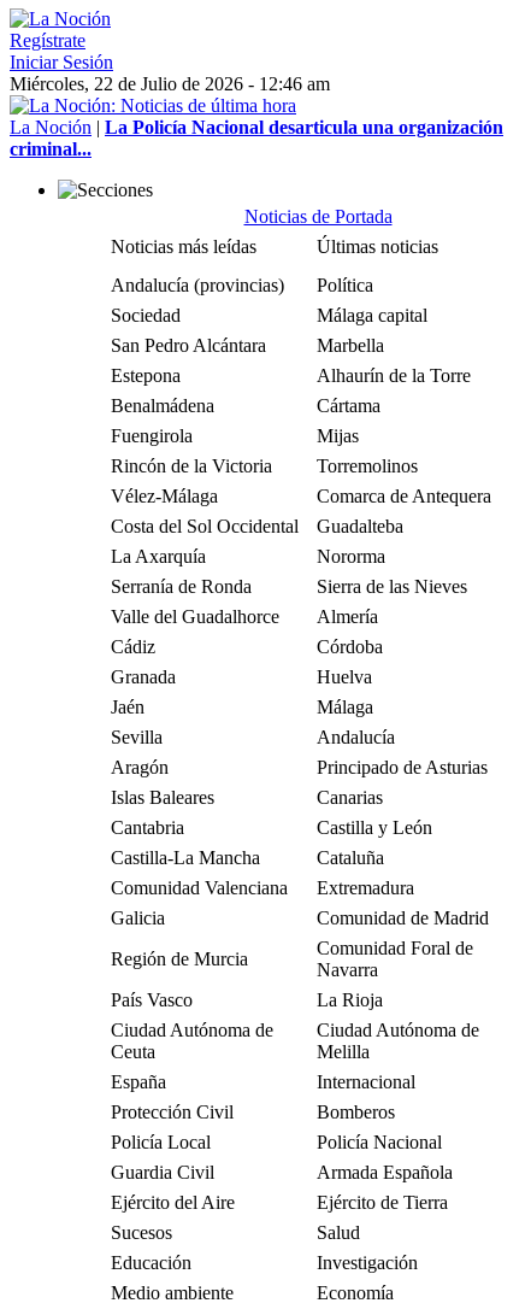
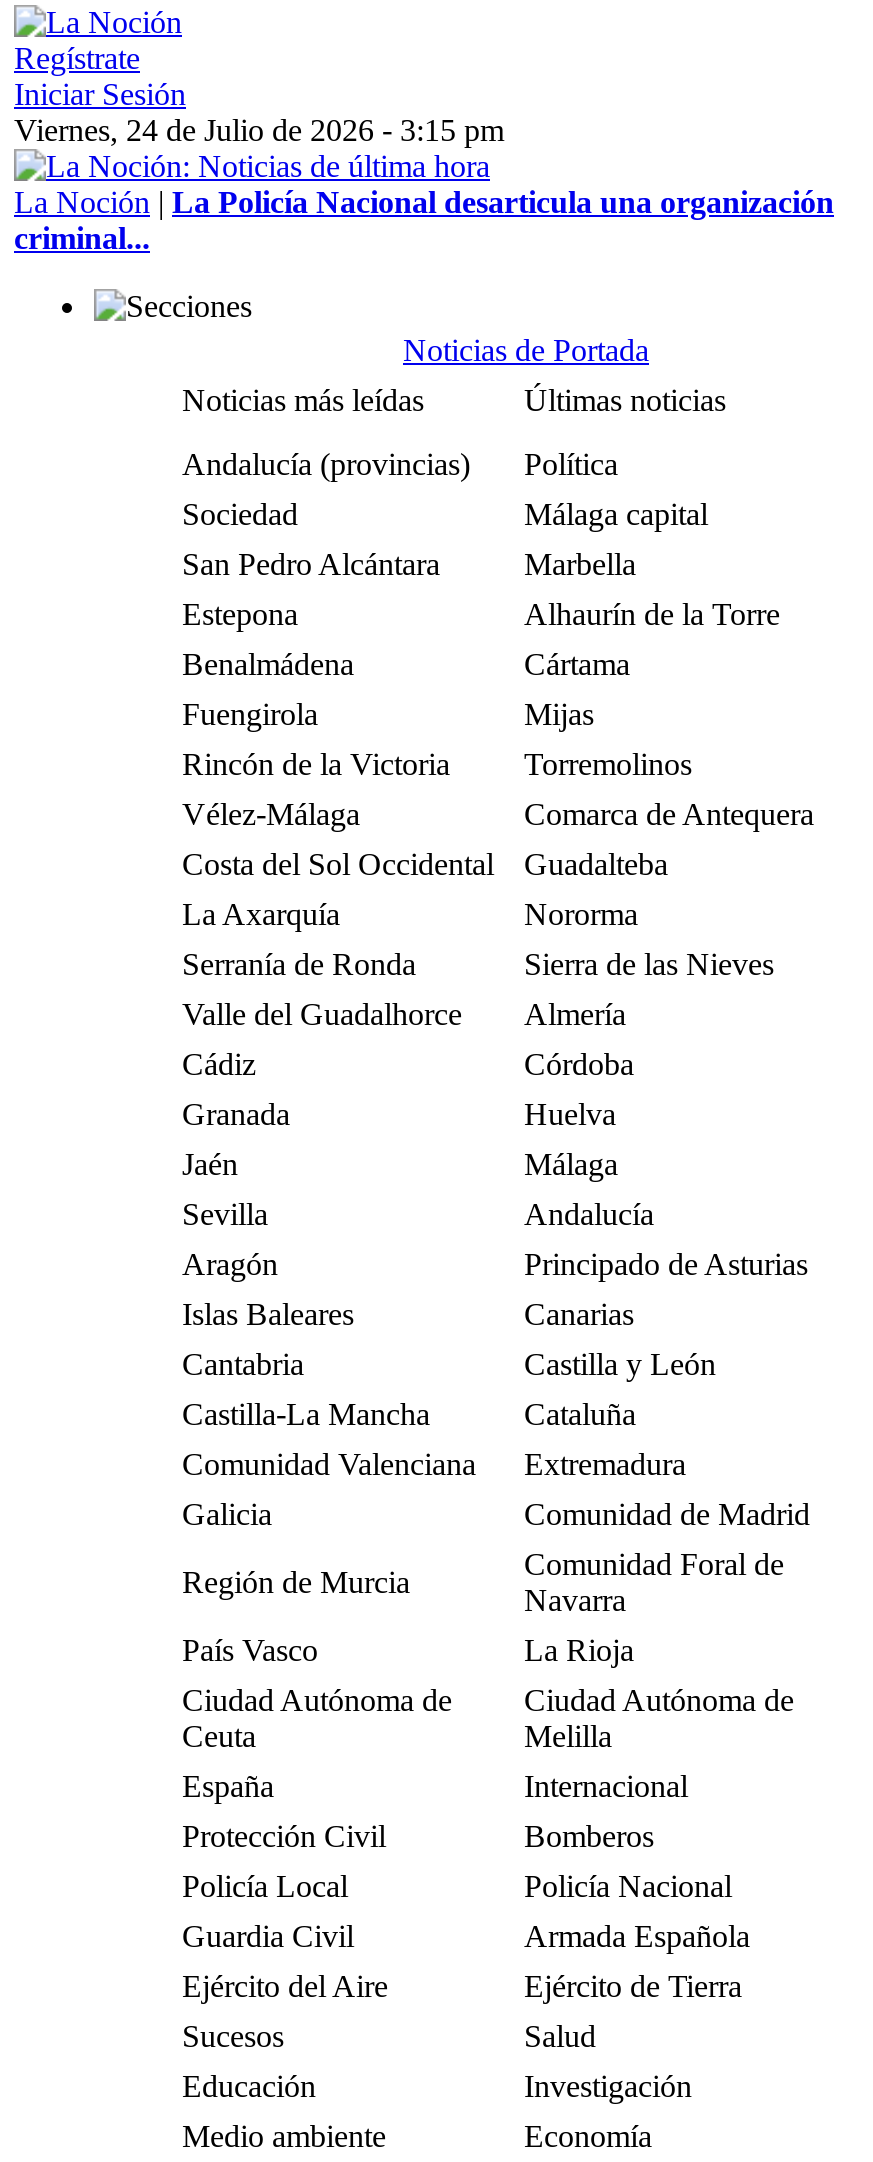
[10,74,330,94] Miércoles, 22 de Julio de 2026 - 12:46 am -> [14,113,504,147] Viernes, 24 de Julio de 2026 - 3:15 pm

